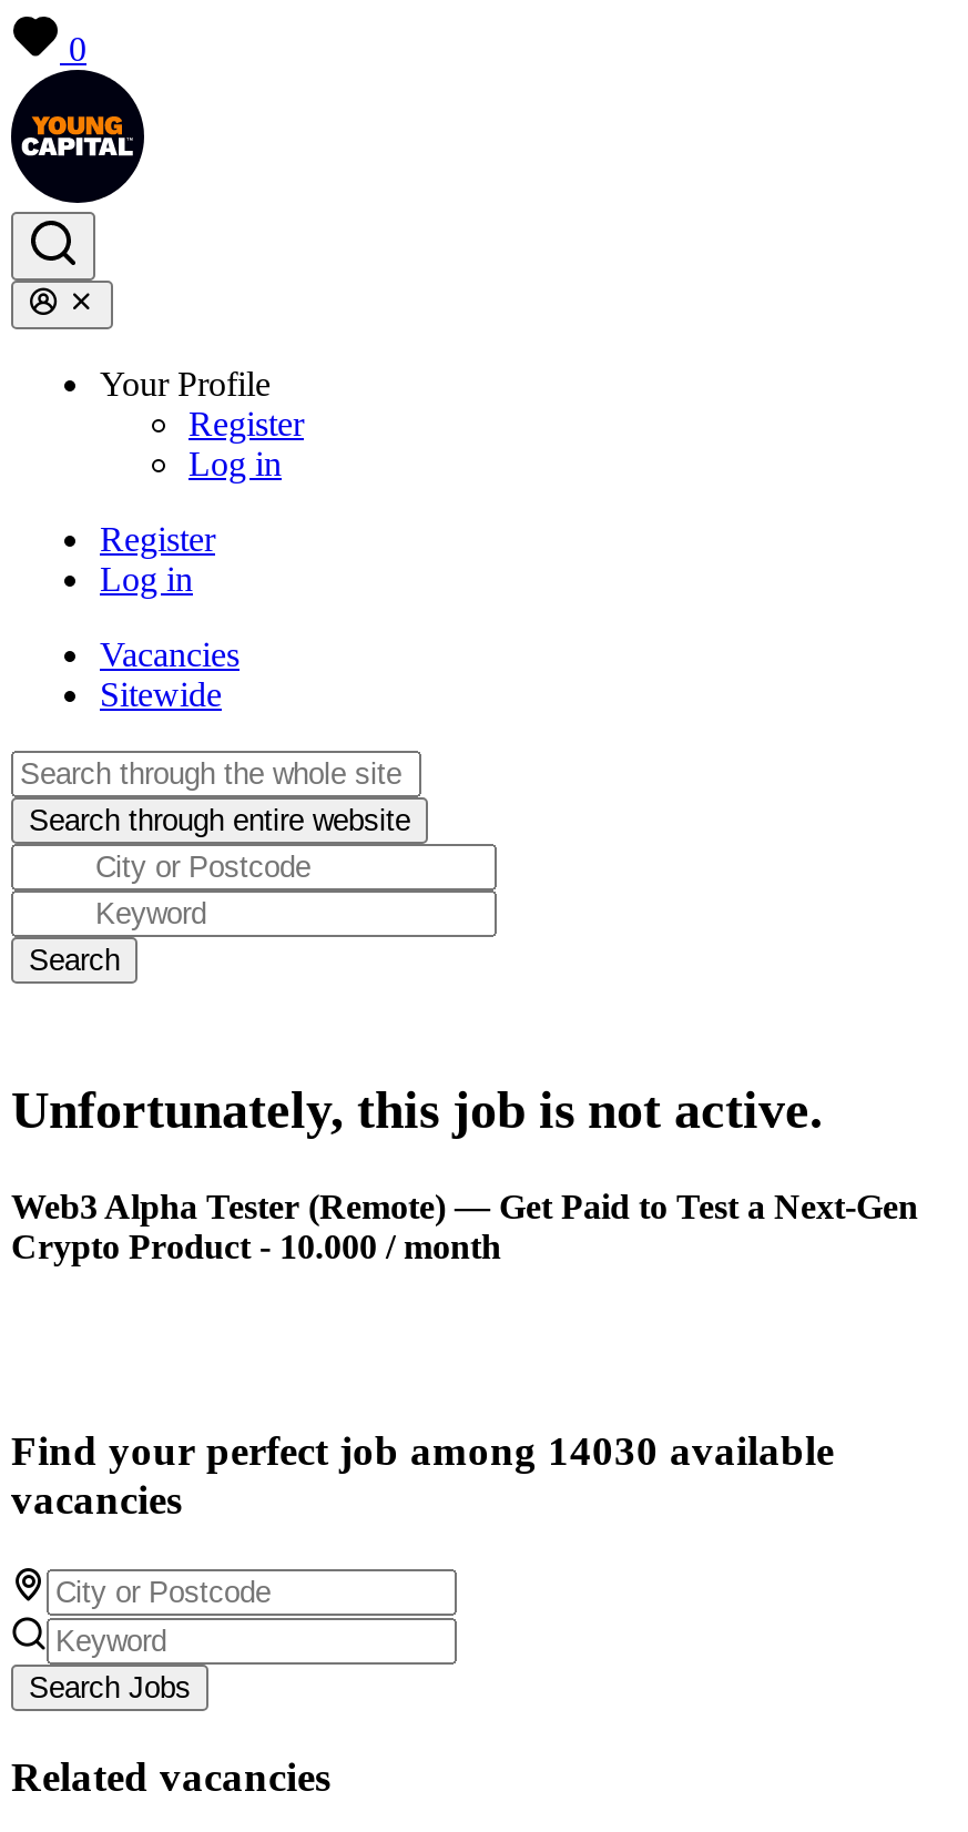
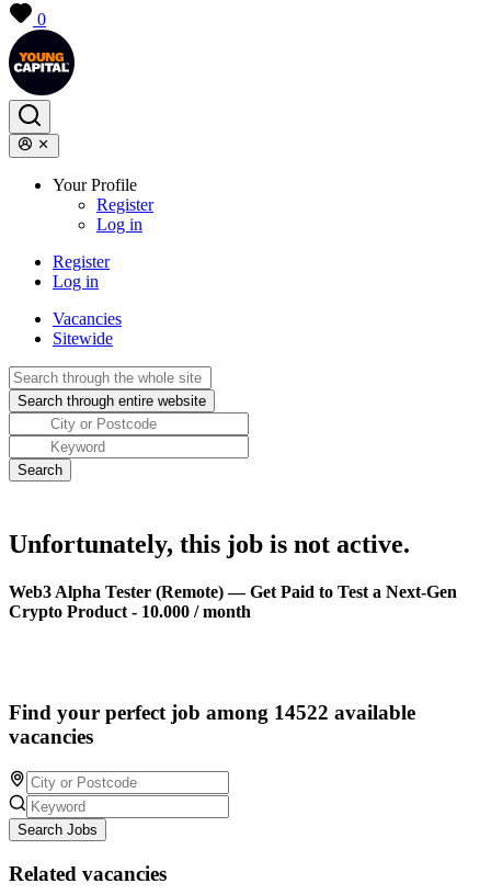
[11,1428,834,1474] Find your perfect job among 14030 available -> [9,701,415,724] Find your perfect job among 14522 available

